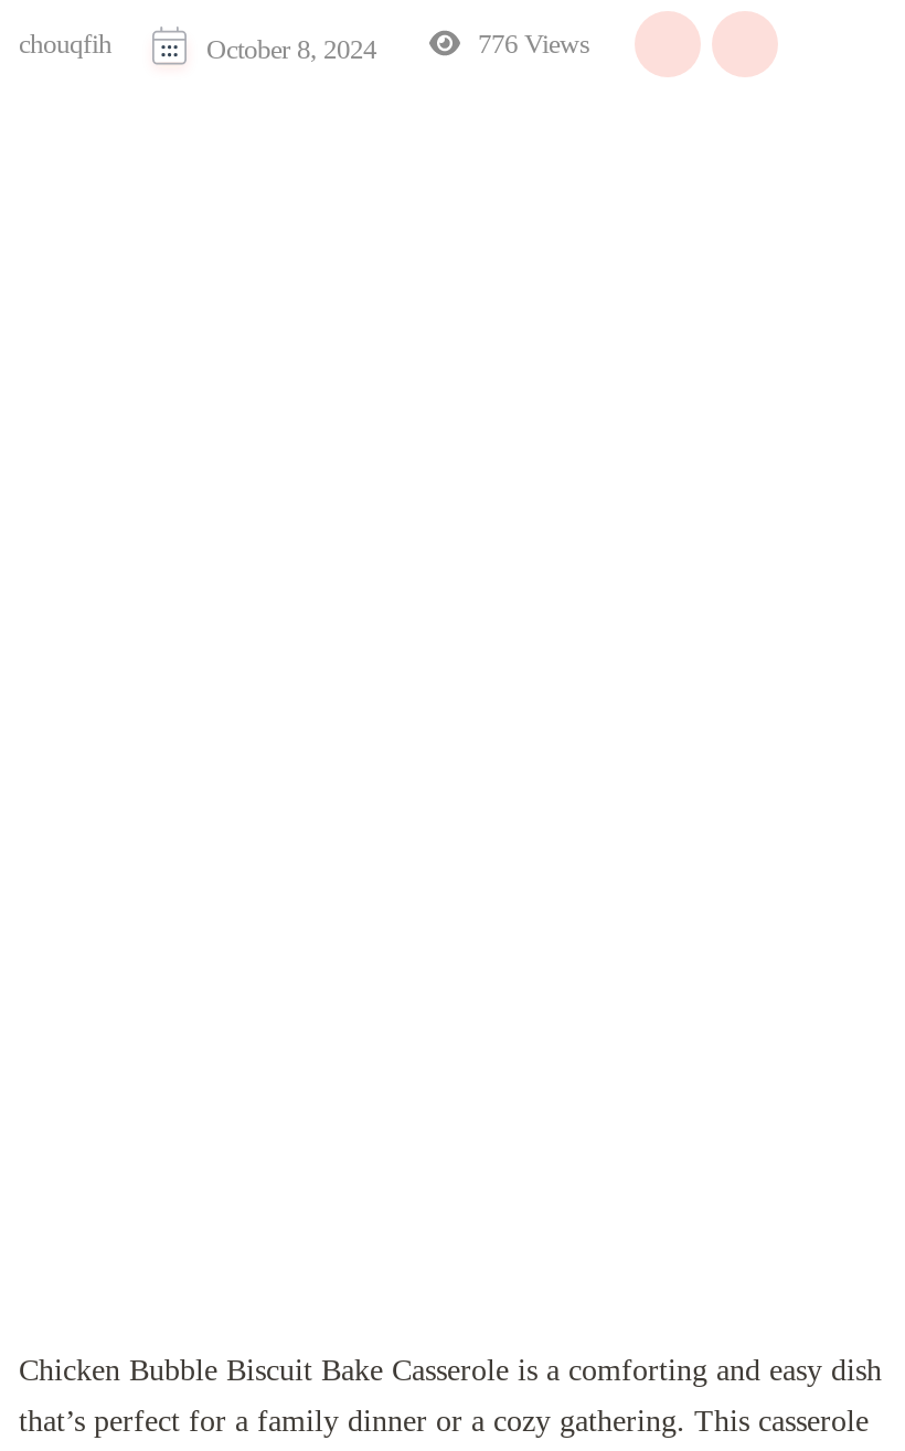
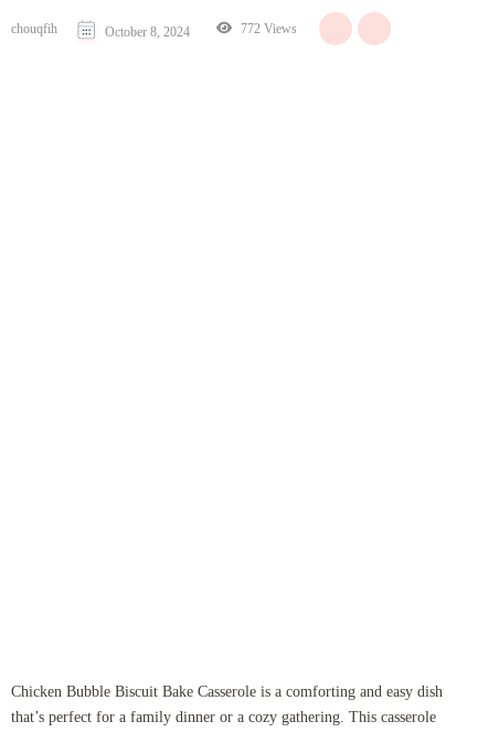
[471,28,590,59] 776 Views -> [237,21,297,36] 772 Views

